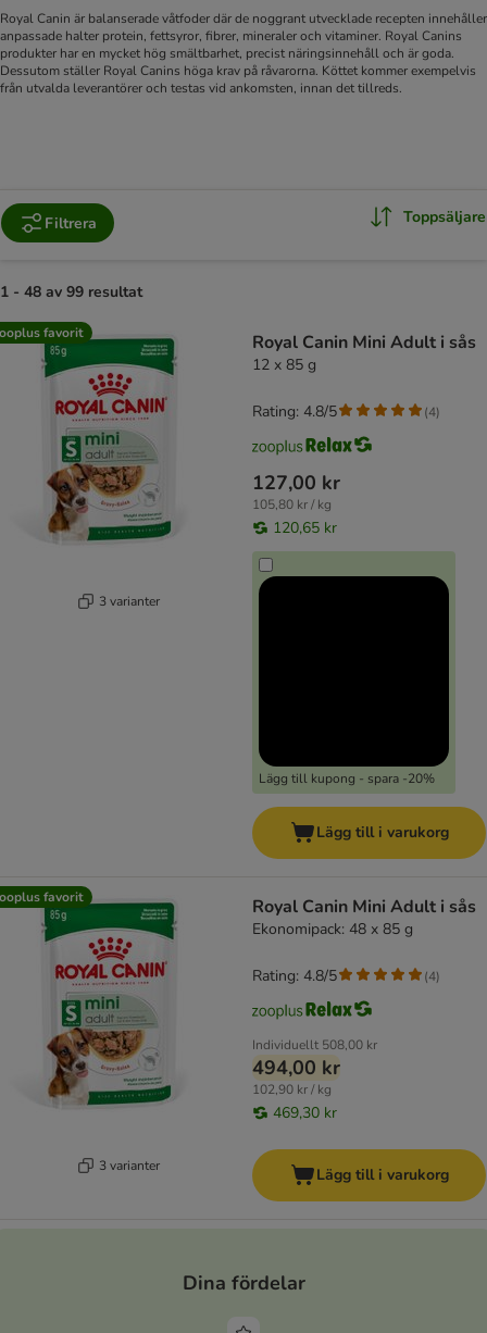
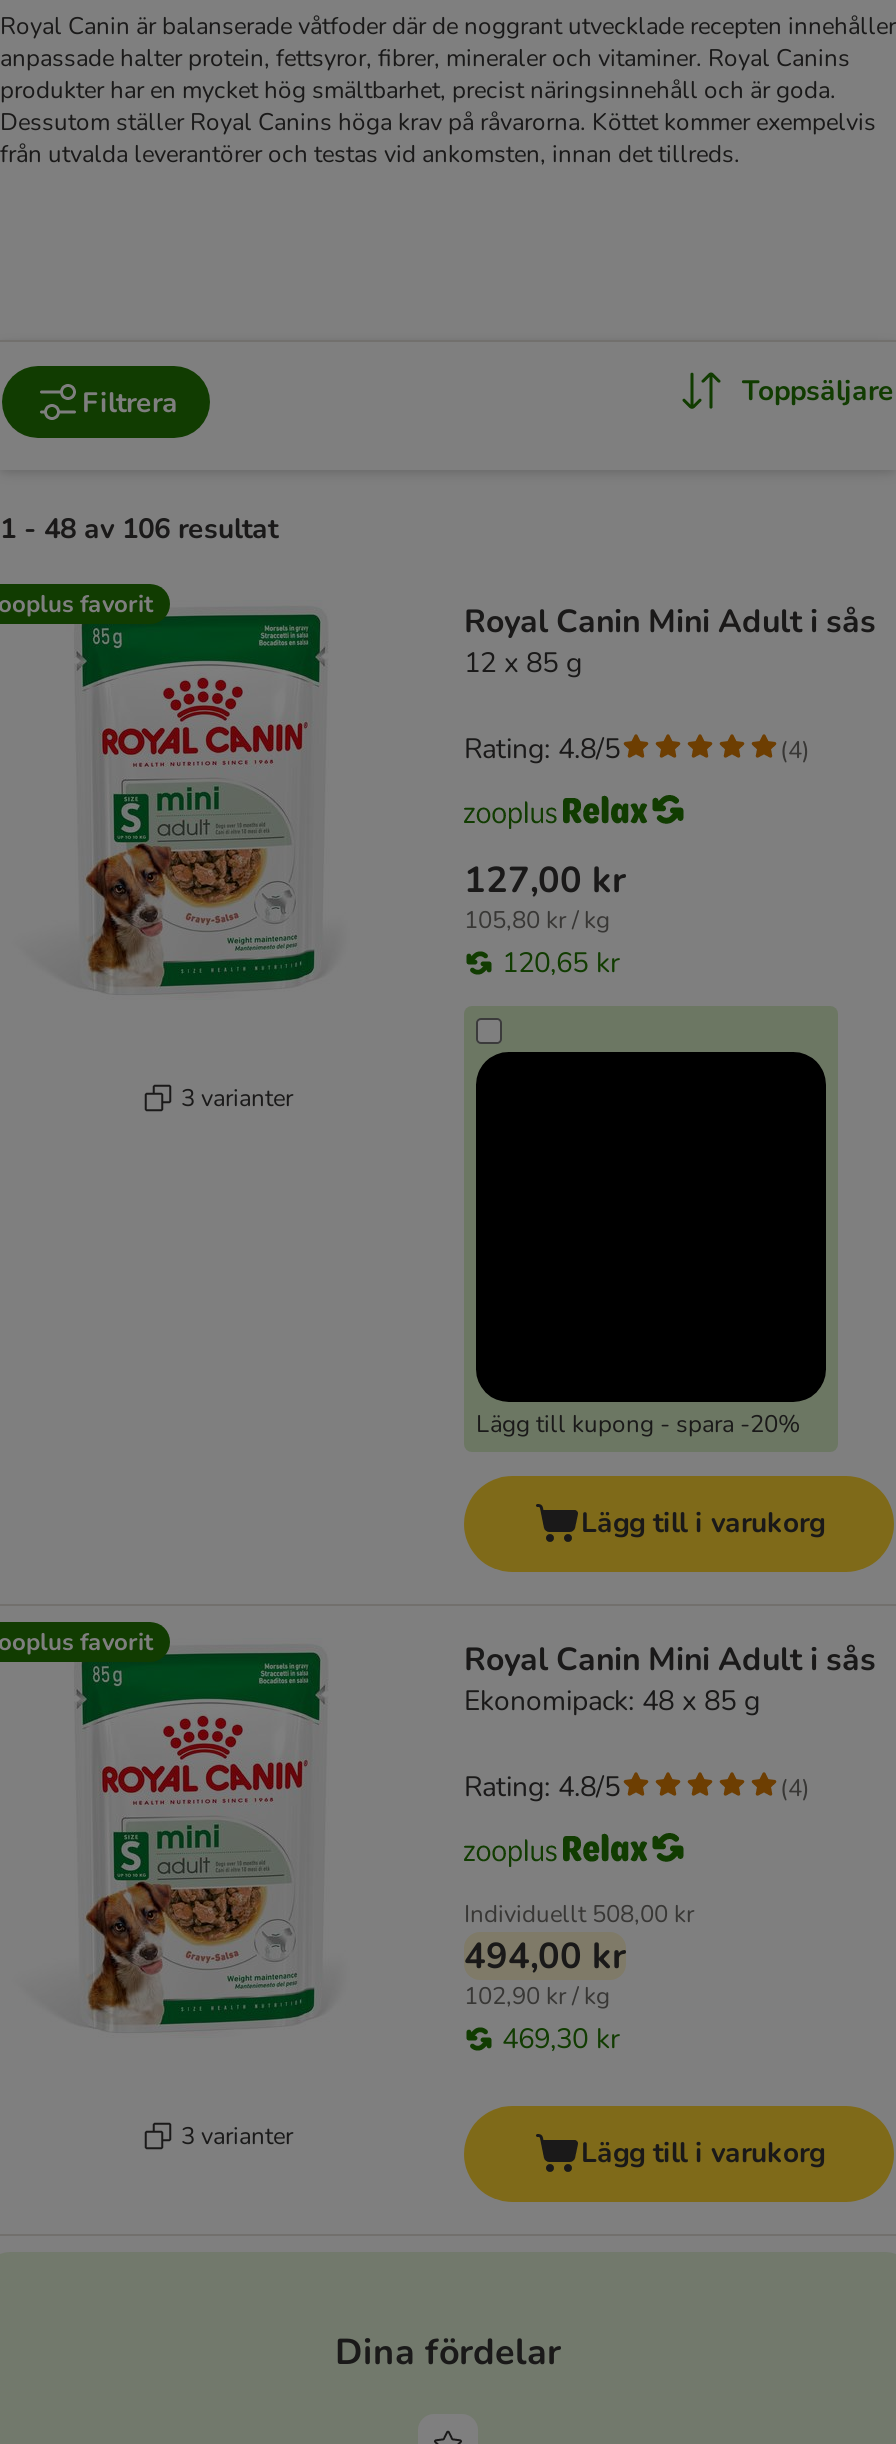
[0,282,142,302] 1 - 48 av 99 resultat -> [0,510,278,548] 1 - 48 av 106 resultat

